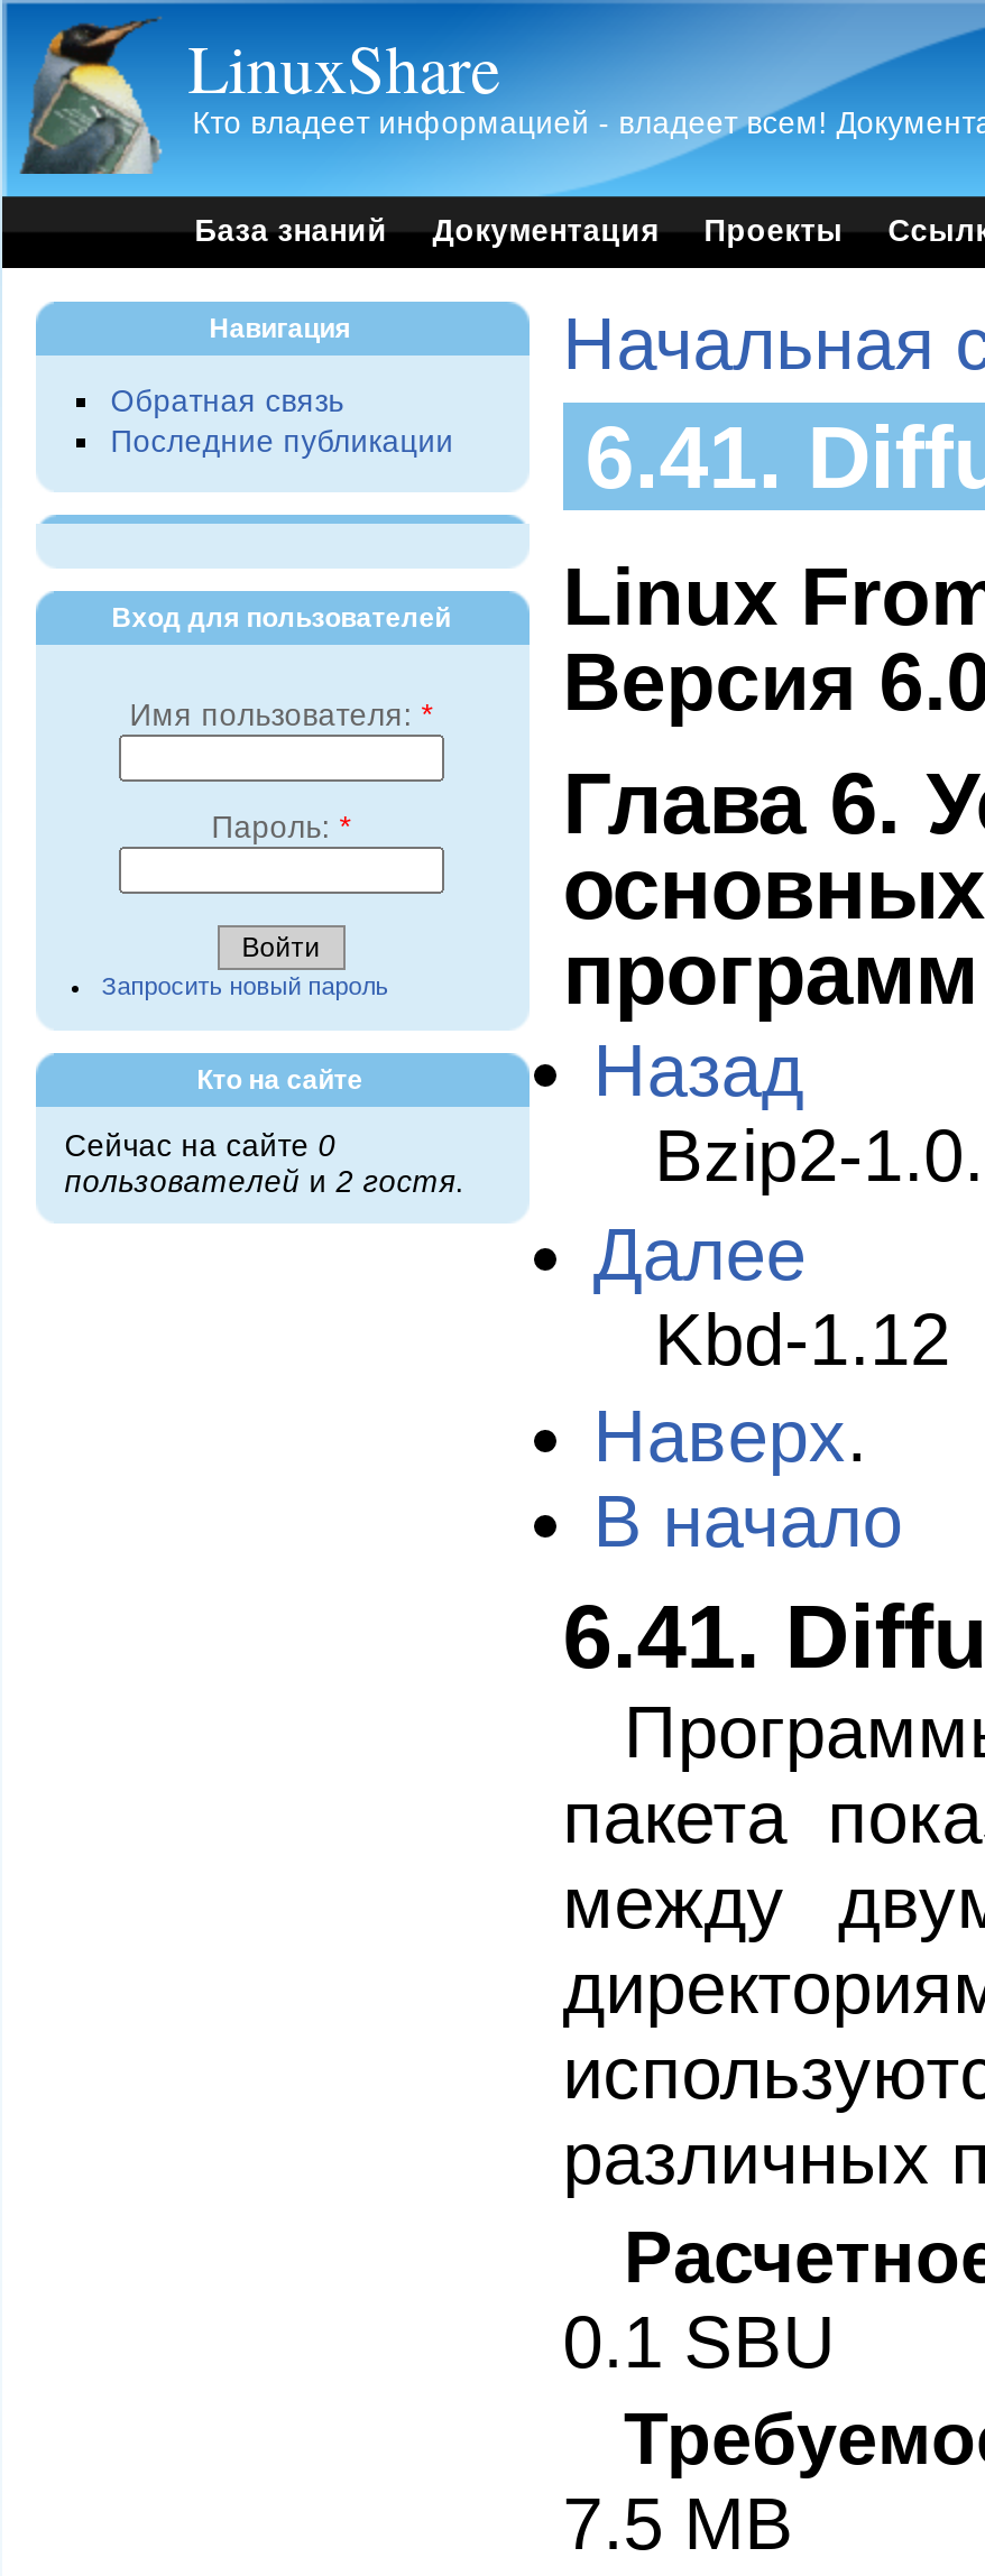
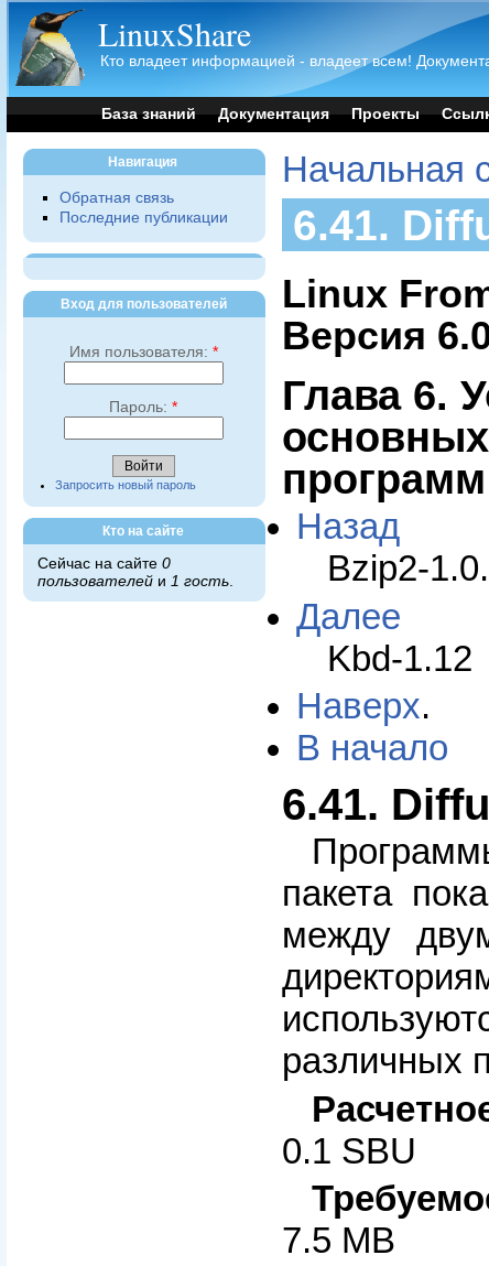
[65,1165,464,1199] пользователей и 2 гостя. -> [37,573,233,589] пользователей и 1 гость.

